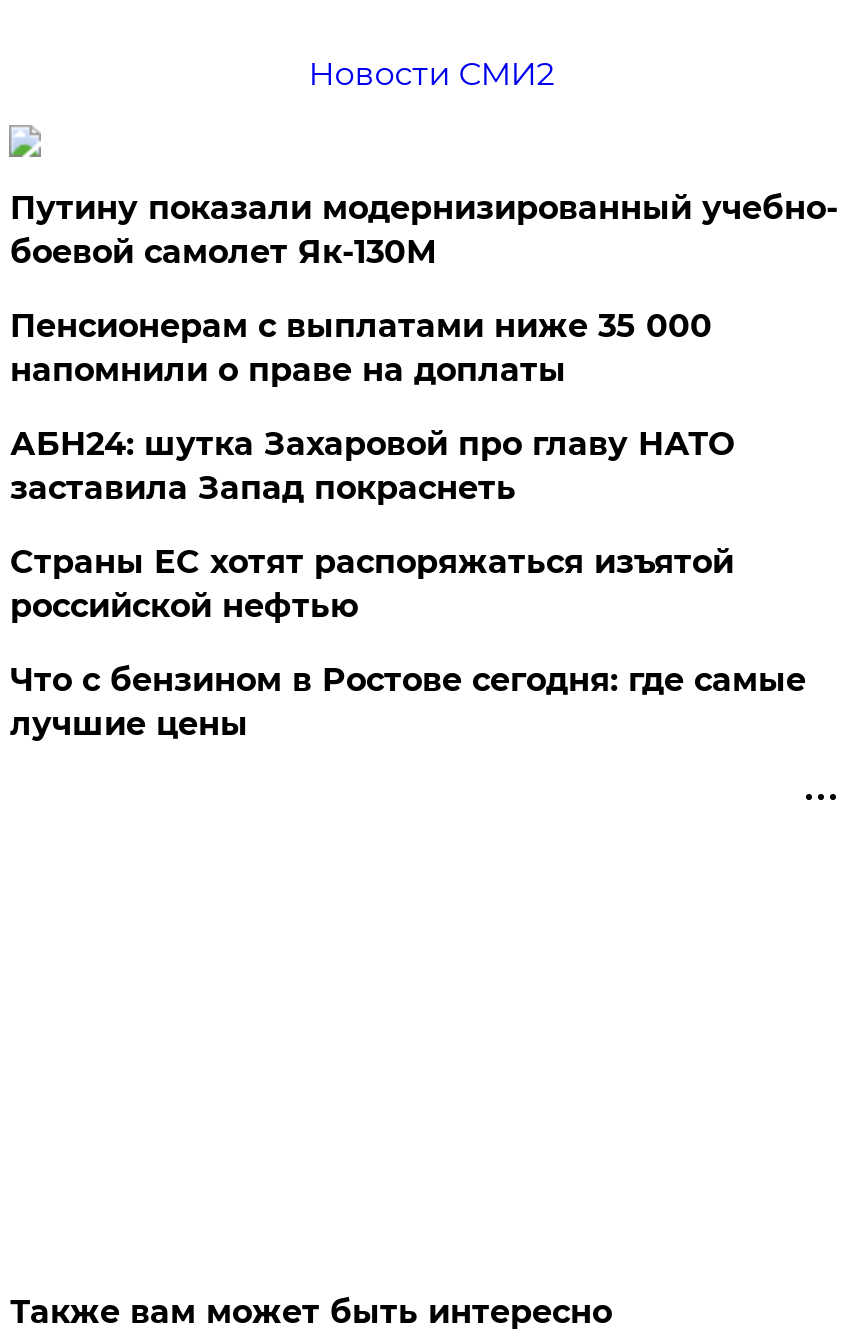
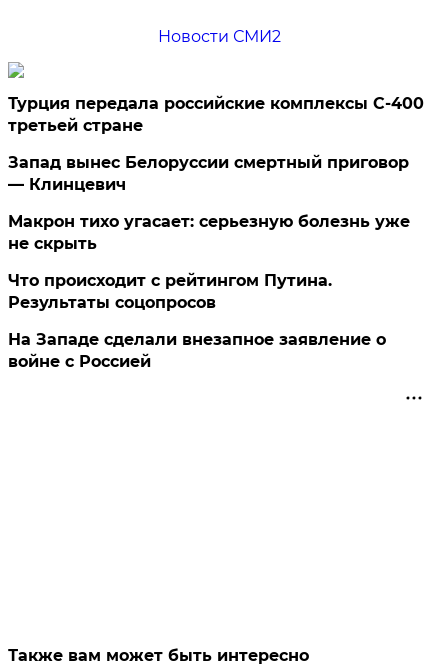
[10,189,838,271] Путину показали модернизированный учебно- | боевой самолет Як-130М -> [8,94,424,135] Турция передала российские комплексы С-400 | третьей стране
[10,307,712,389] Пенсионерам с выплатами ниже 35 000 | напомнили о праве на доплаты -> [8,153,409,194] Запад вынес Белоруссии смертный приговор | — Клинцевич
[10,425,734,507] АБН24: шутка Захаровой про главу НАТО | заставила Запад покраснеть -> [8,212,410,253] Макрон тихо угасает: серьезную болезнь уже | не скрыть
[10,543,734,625] Страны ЕС хотят распоряжаться изъятой | российской нефтью -> [8,271,332,312] Что происходит с рейтингом Путина. | Результаты соцопросов
[10,661,806,743] Что с бензином в Ростове сегодня: где самые | лучшие цены -> [8,330,386,371] На Западе сделали внезапное заявление о | войне с Россией

